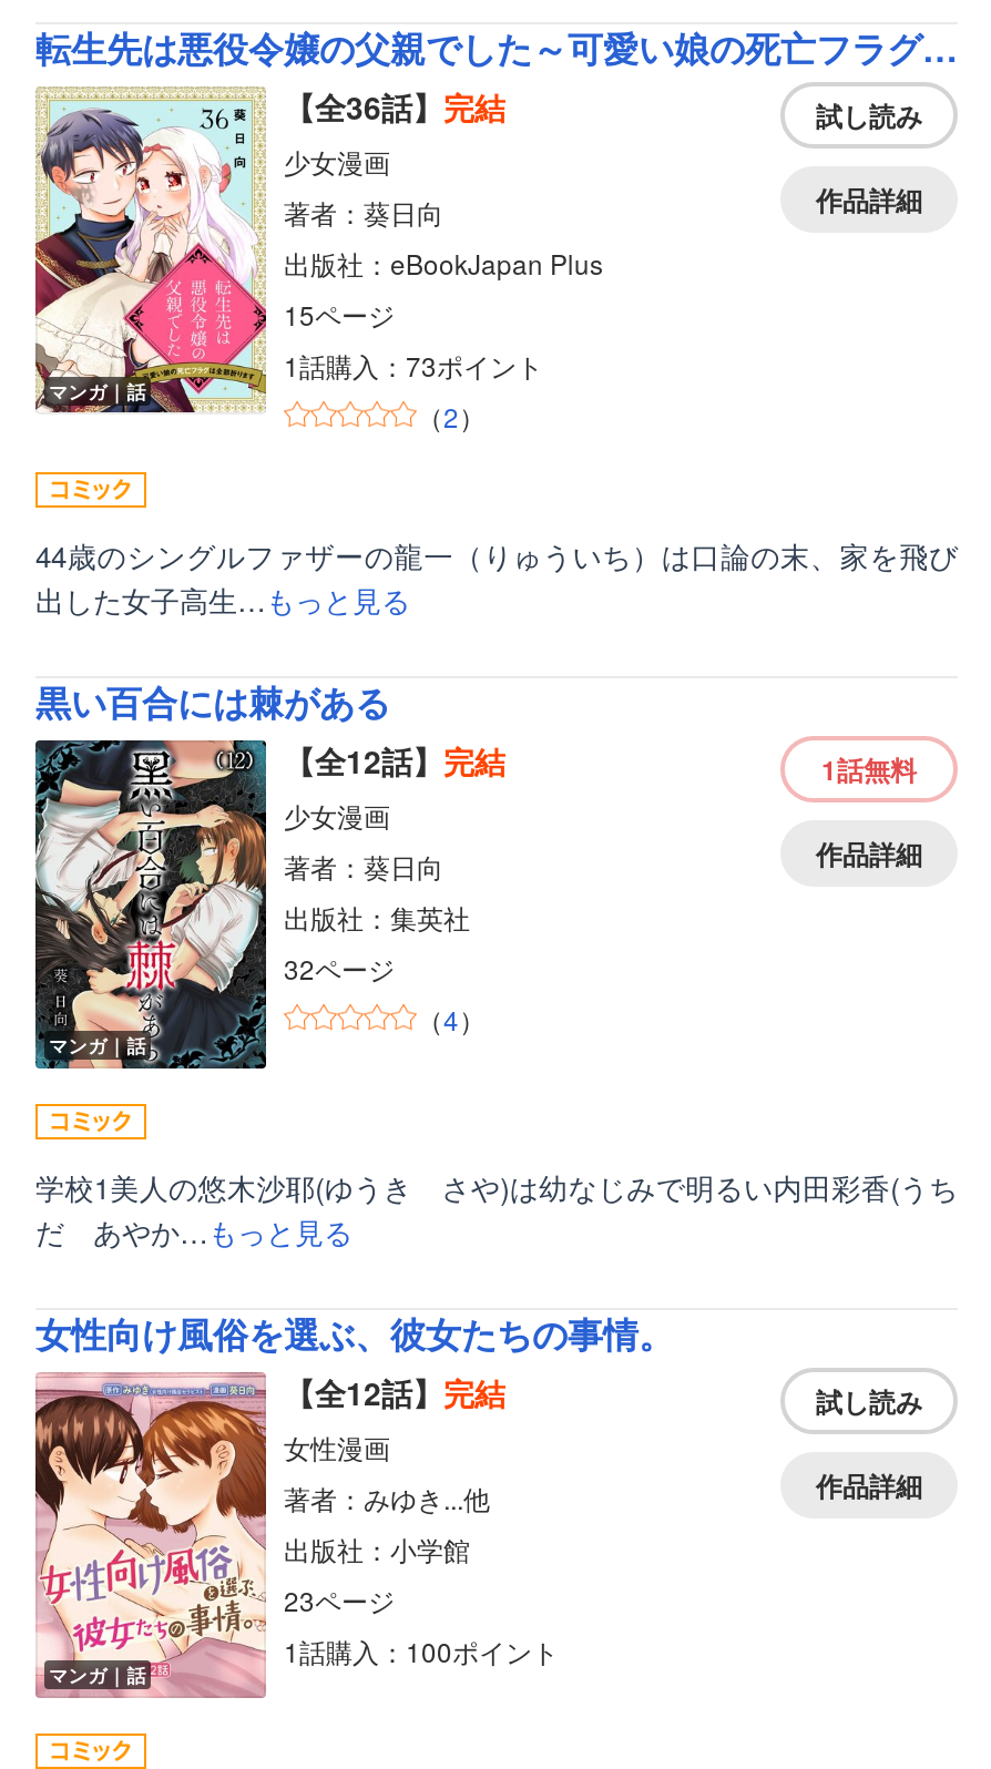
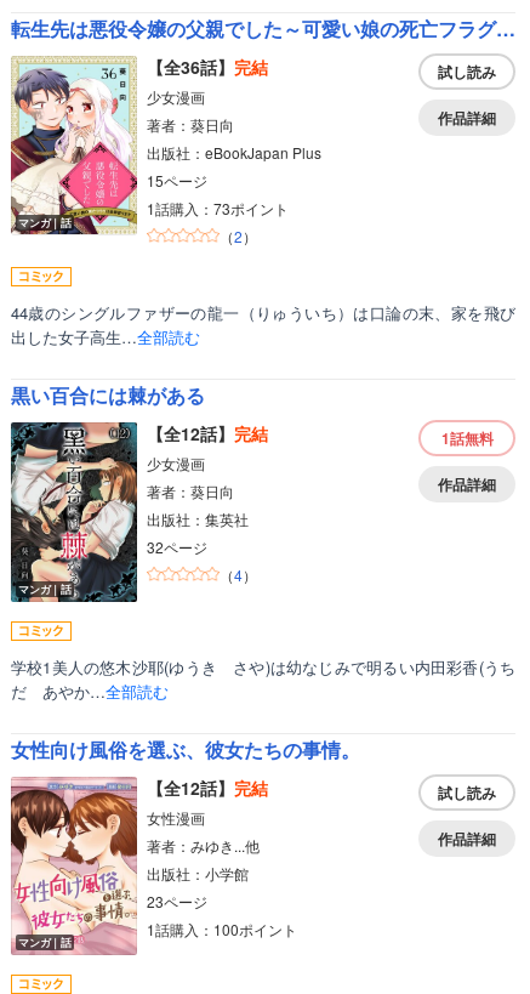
[35,579,410,621] 出した女子高生…もっと見る -> [11,325,200,348] 出した女子高生…全部読む
[35,1210,353,1252] だ あやか…もっと見る -> [11,679,169,702] だ あやか…全部読む

